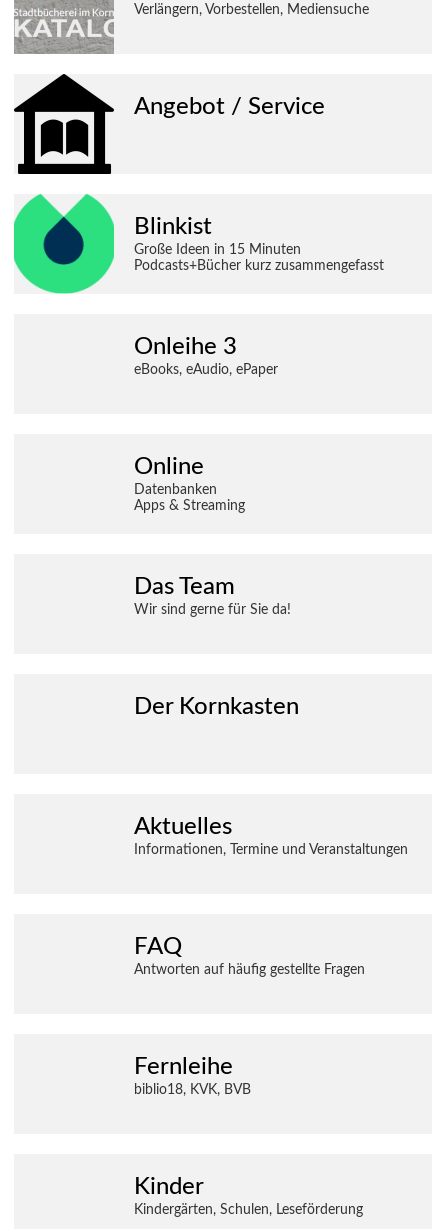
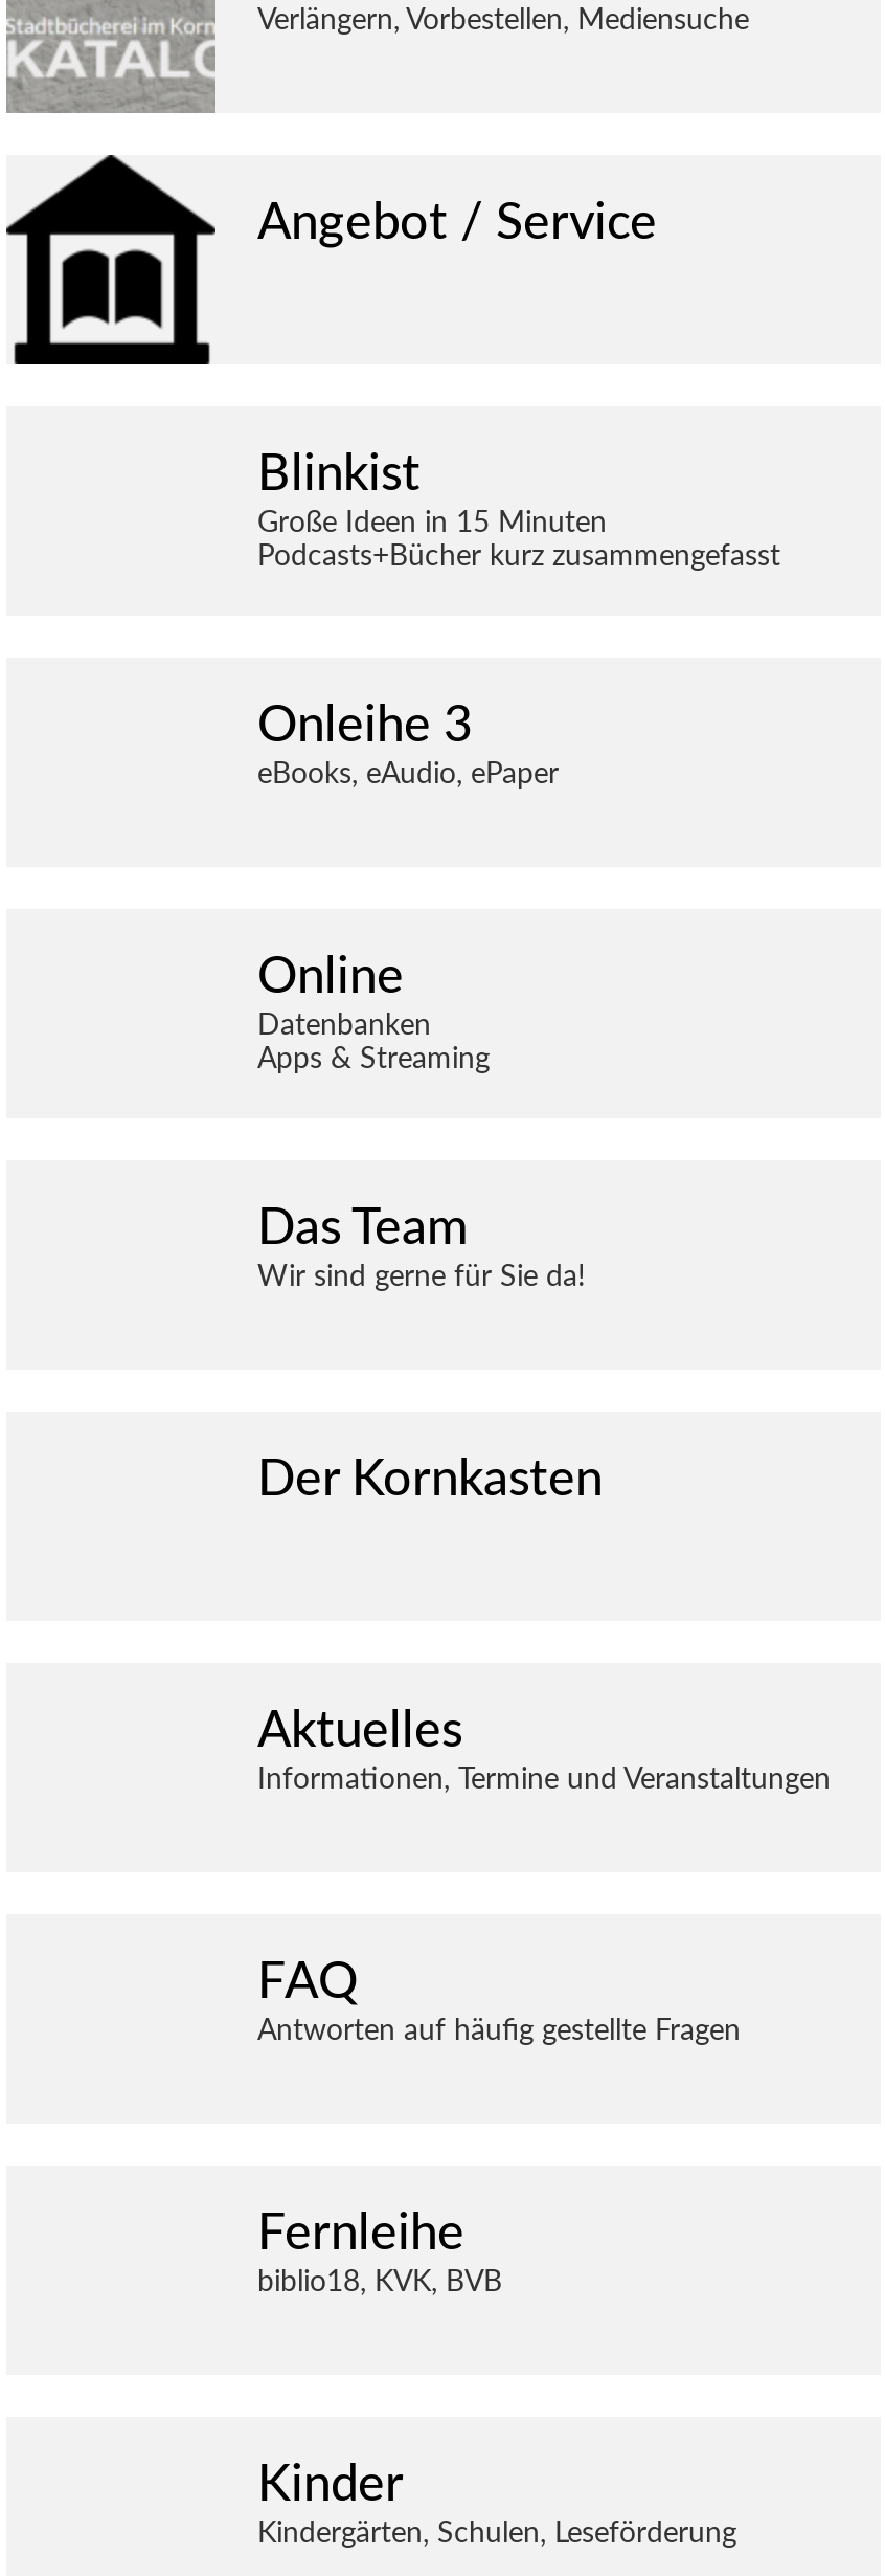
[13,193,115,294] [image] -> none

